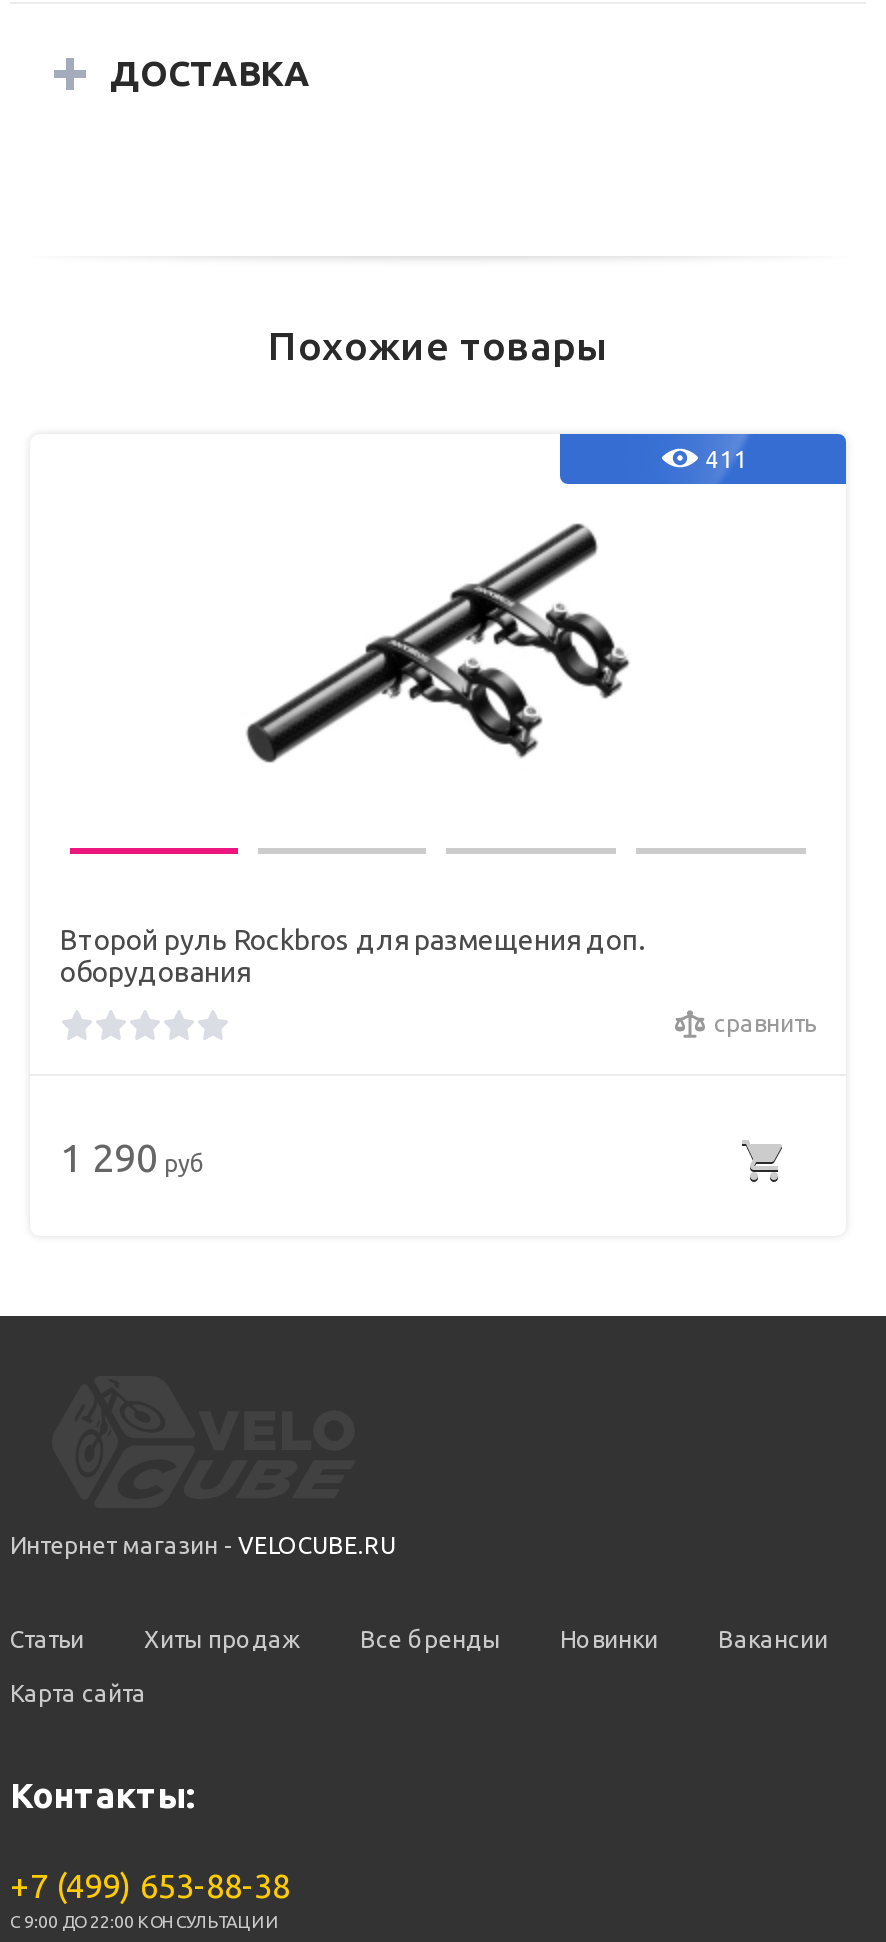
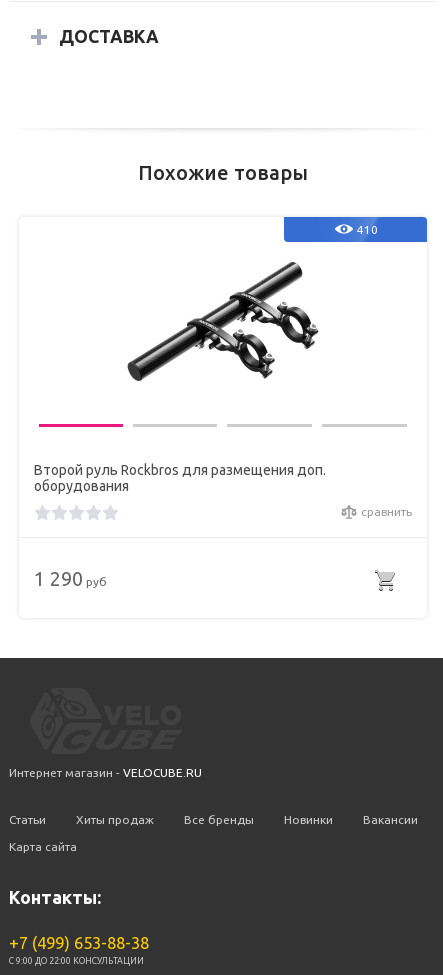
[699,446,747,472] 411 -> [354,223,378,236] 410

